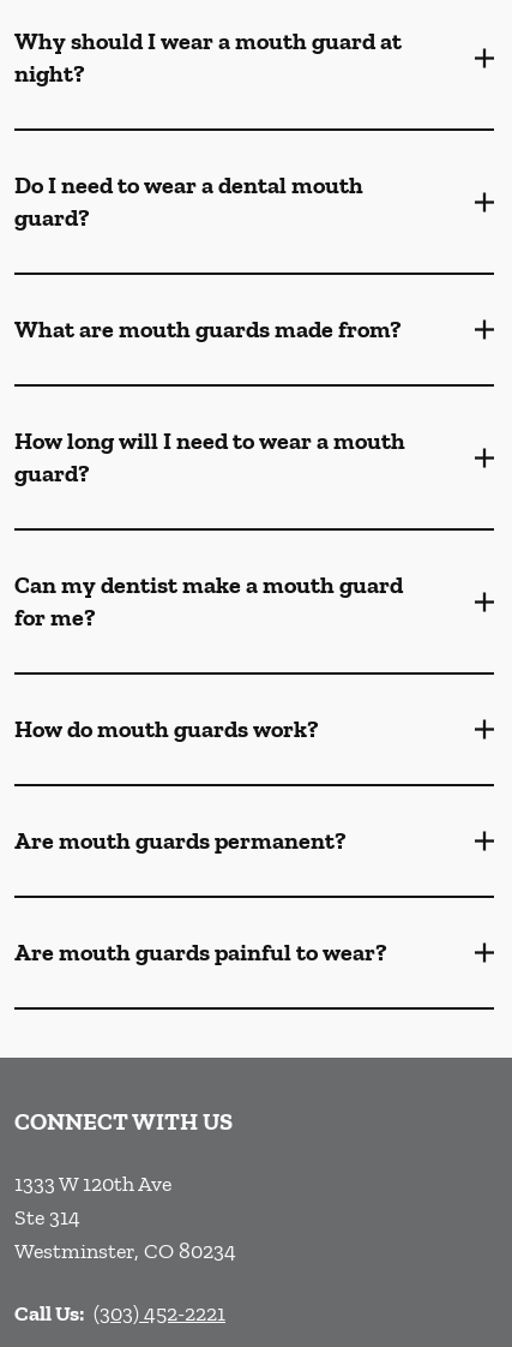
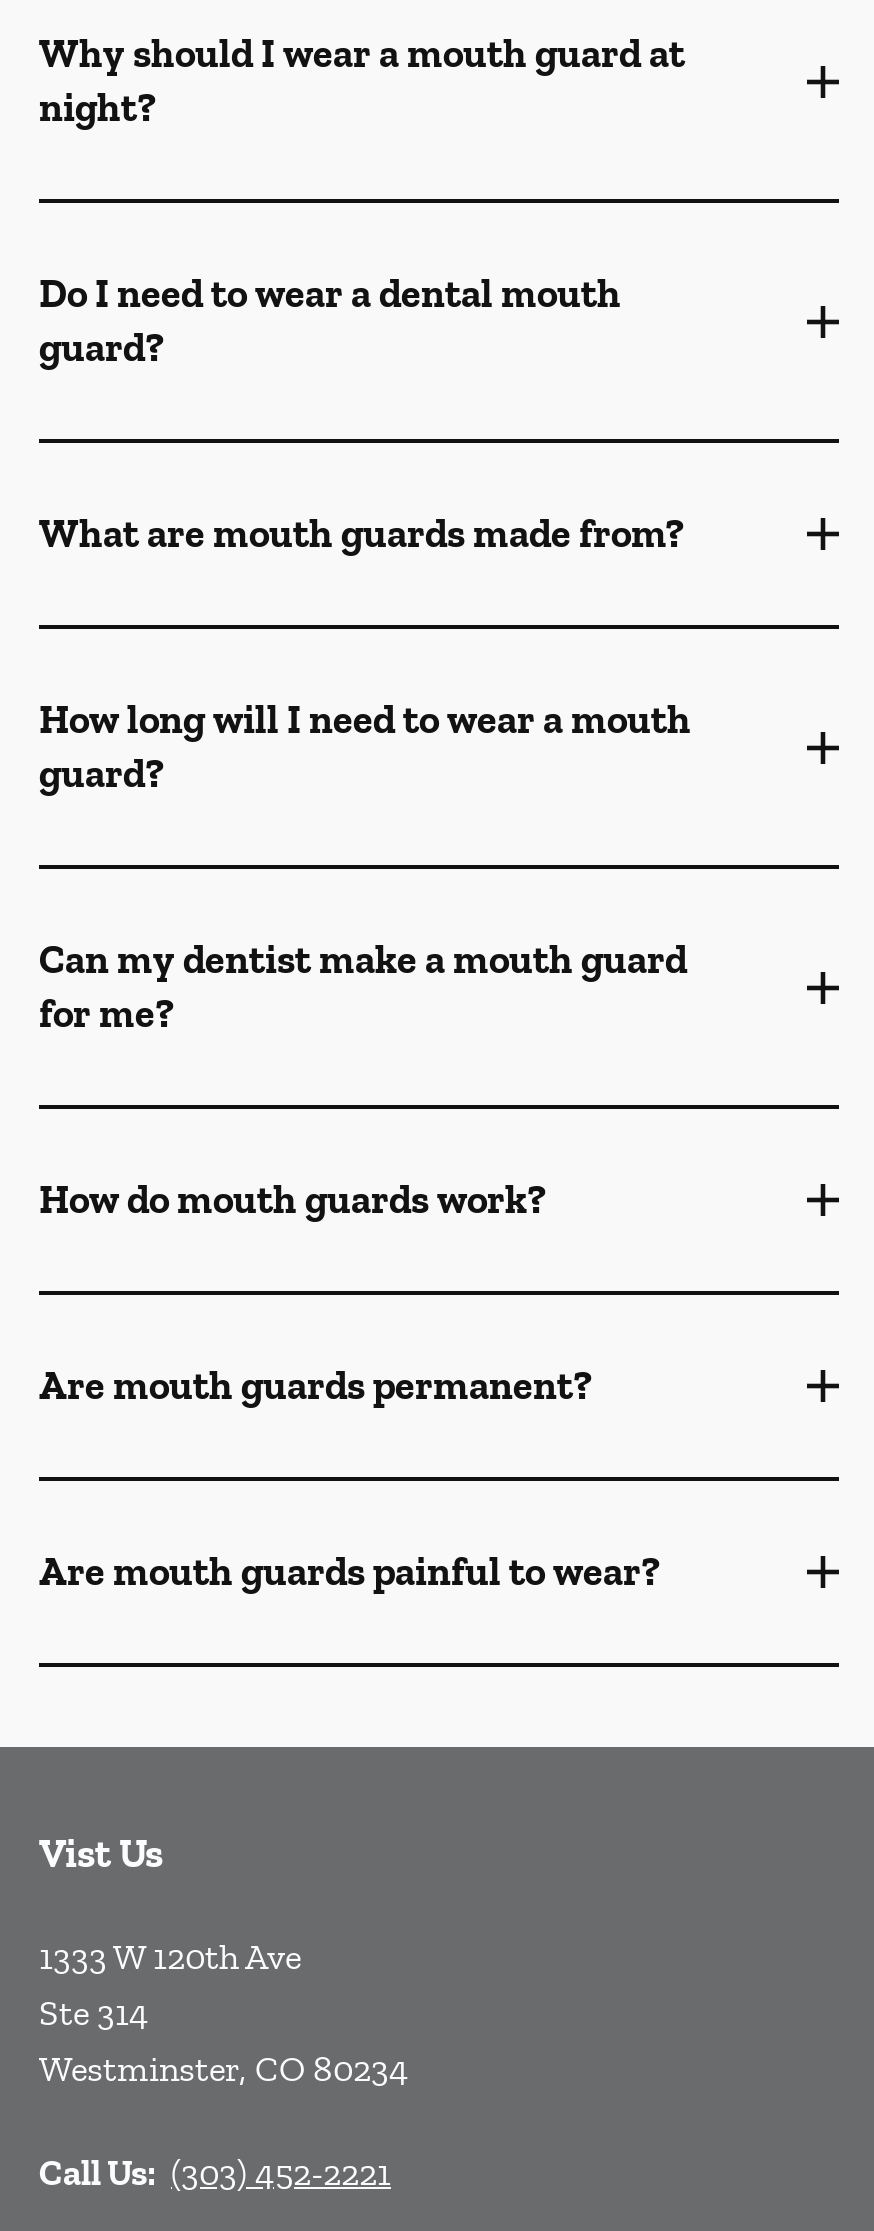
[14,1107,233,1136] CONNECT WITH US -> [39,1829,163,1877] Vist Us

